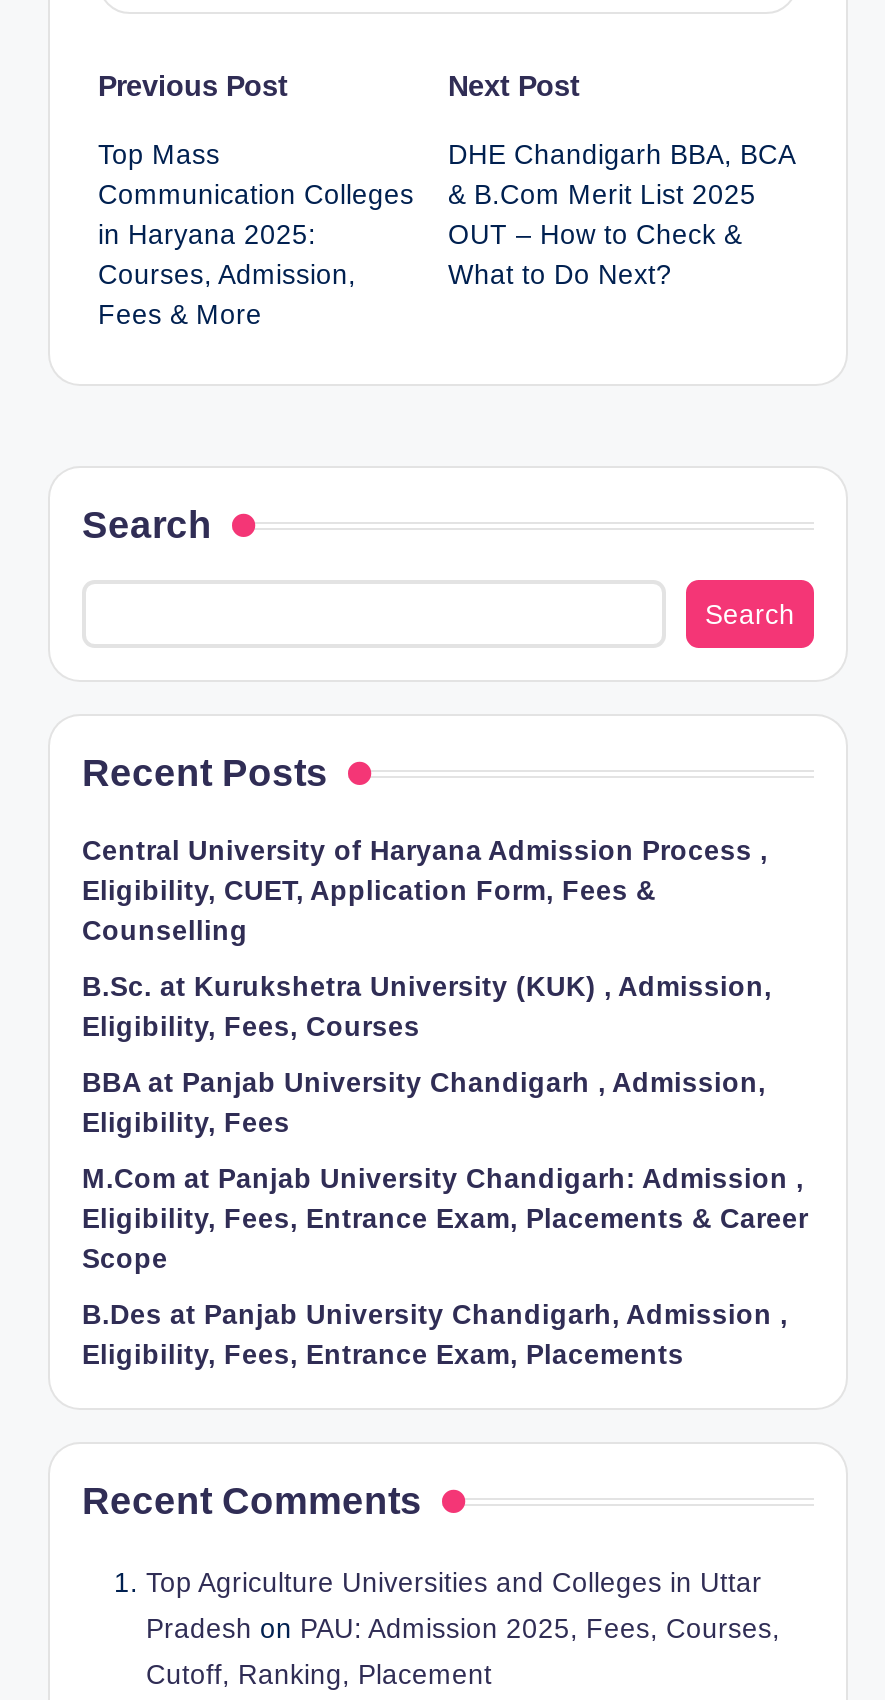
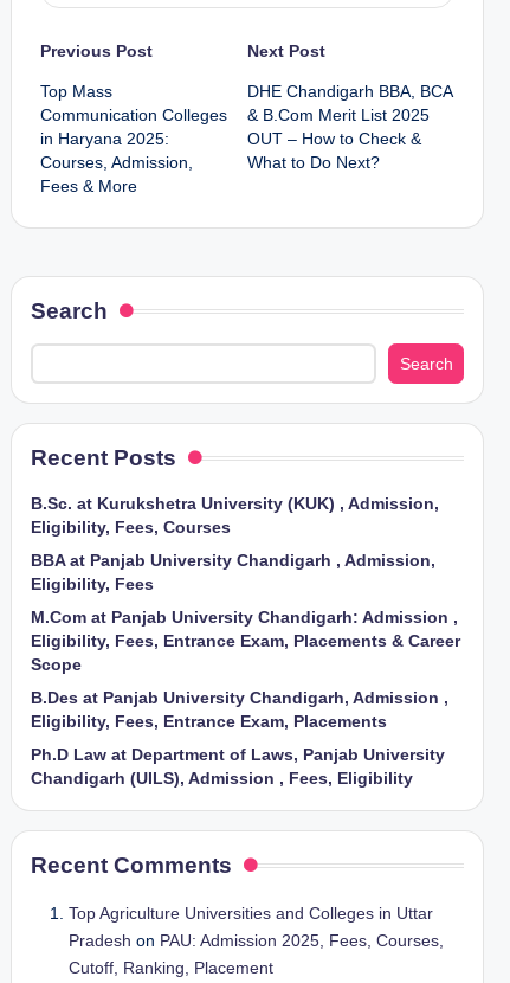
[82,836,768,946] Central University of Haryana Admission Process , | Eligibility, CUET, Application Form, Fees & | Counselling -> none
moved [82,972,808,1370] -> [31,495,460,731]: B.Sc. at Kurukshetra University (KUK) , Admission, | Eligibility, Fees, Courses | BBA at Panjab University Chandigarh , Admission, | ... | B.Des at Panjab University Chandigarh, Admission , | Eligibility, Fees, Entrance Exam, Placements
none -> [31,746,445,787] Ph.D Law at Department of Laws, Panjab University | Chandigarh (UILS), Admission , Fees, Eligibility

